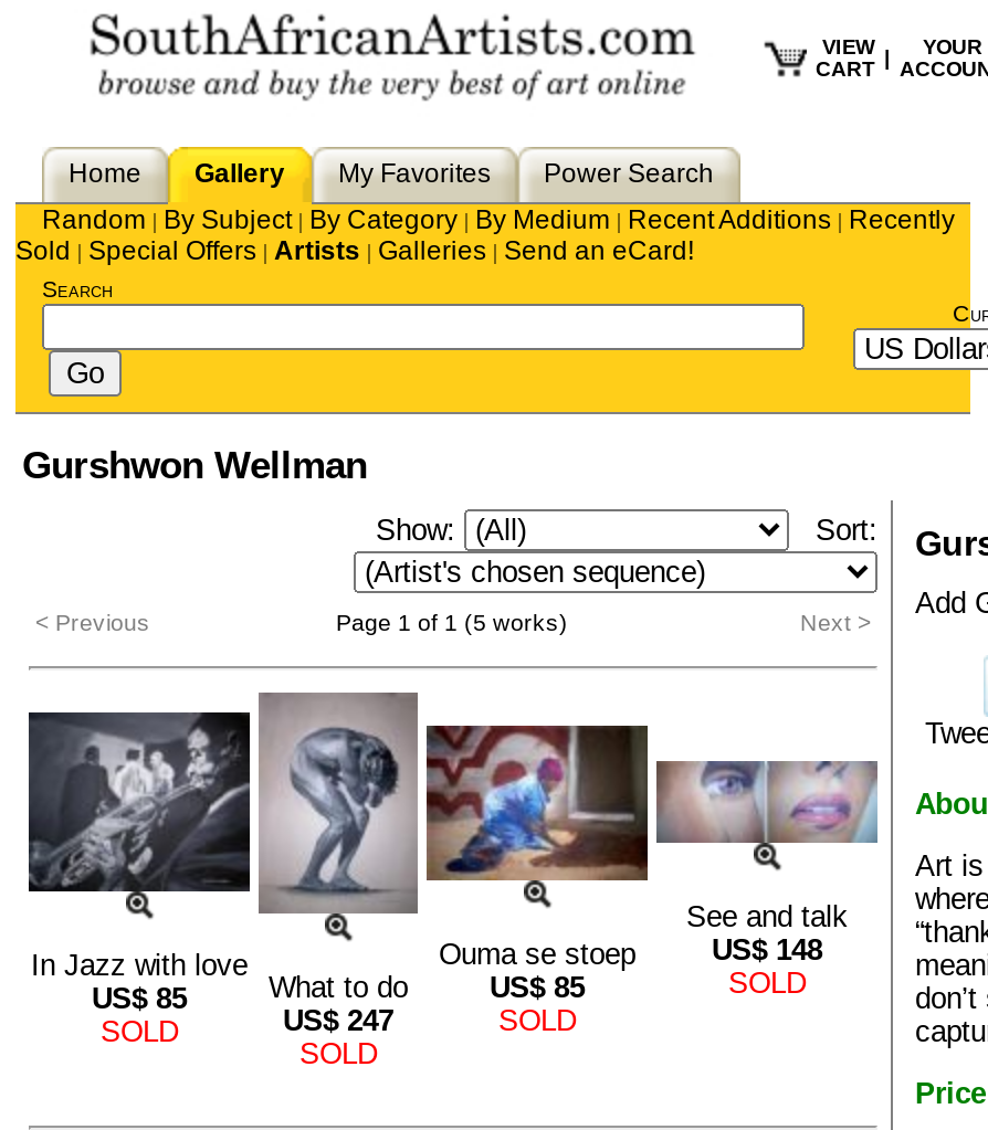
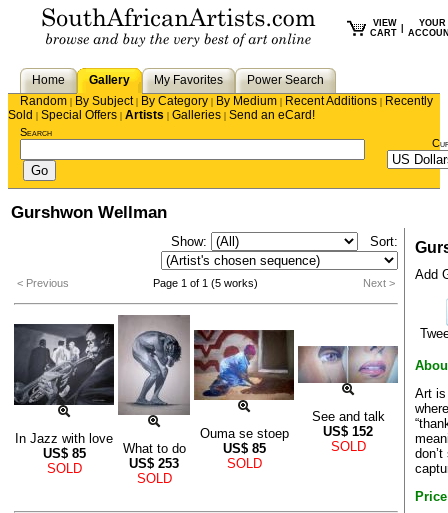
[712,934,822,967] US$148 -> [323,424,373,439] US$152
[283,1005,393,1038] US$247 -> [129,456,179,471] US$253

